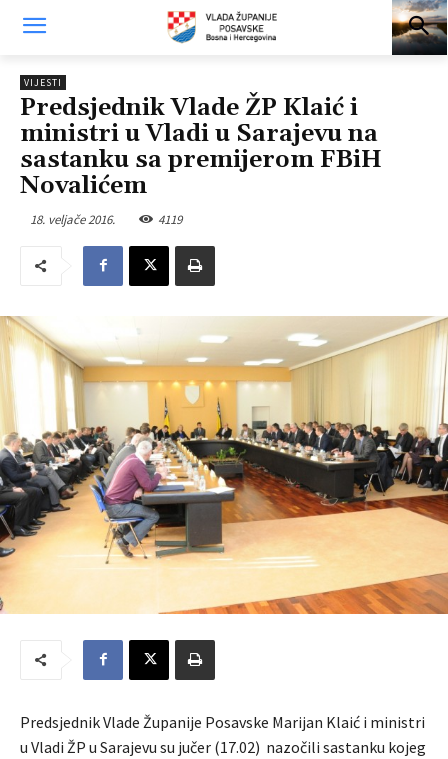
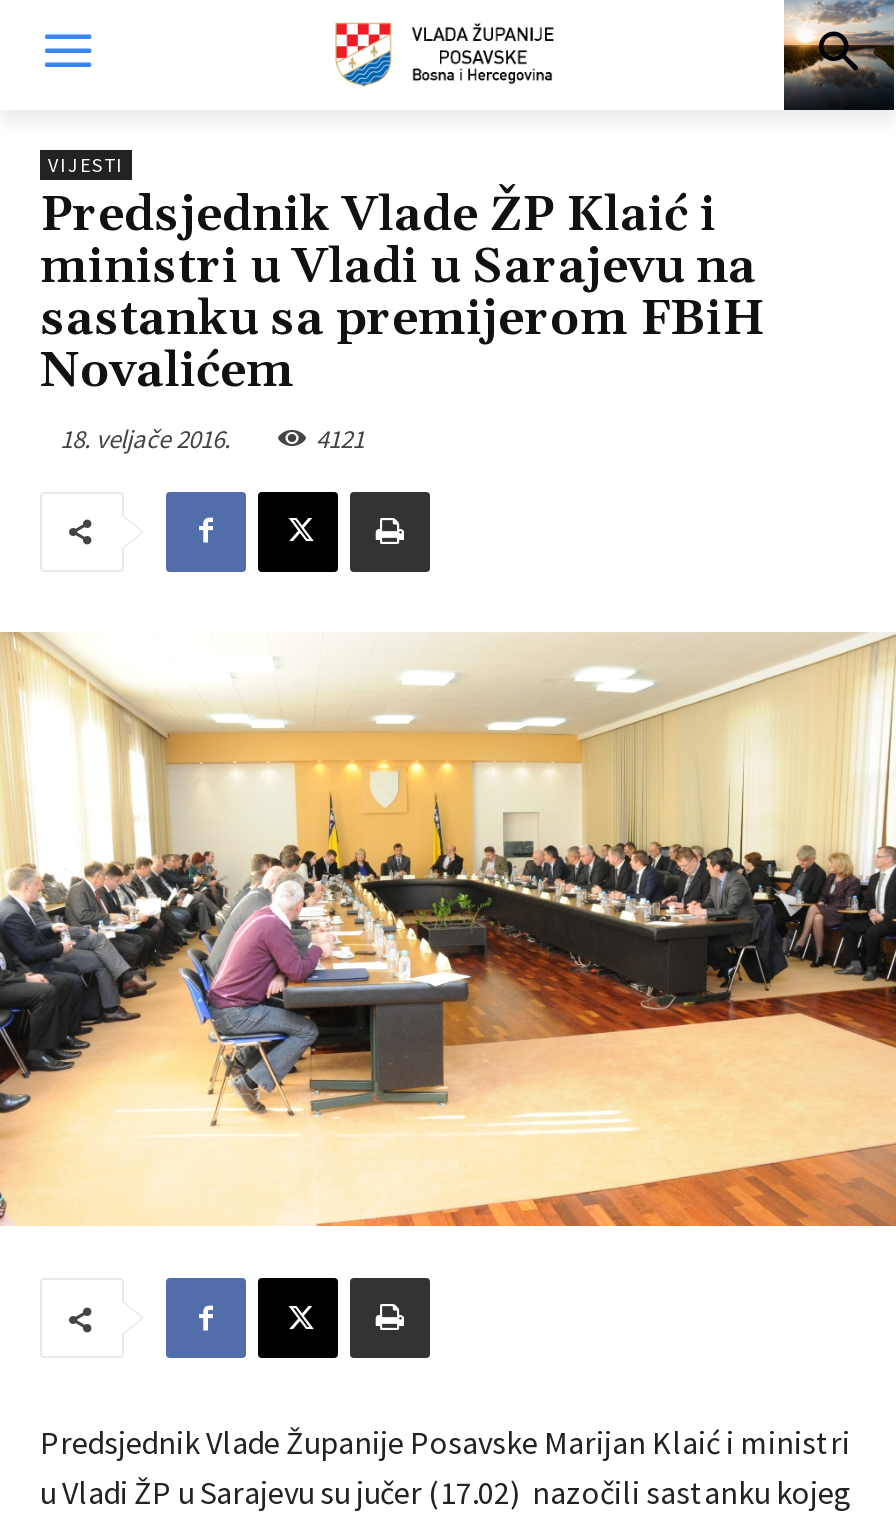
[158,211,182,228] 4119 -> [316,422,364,456] 4121

